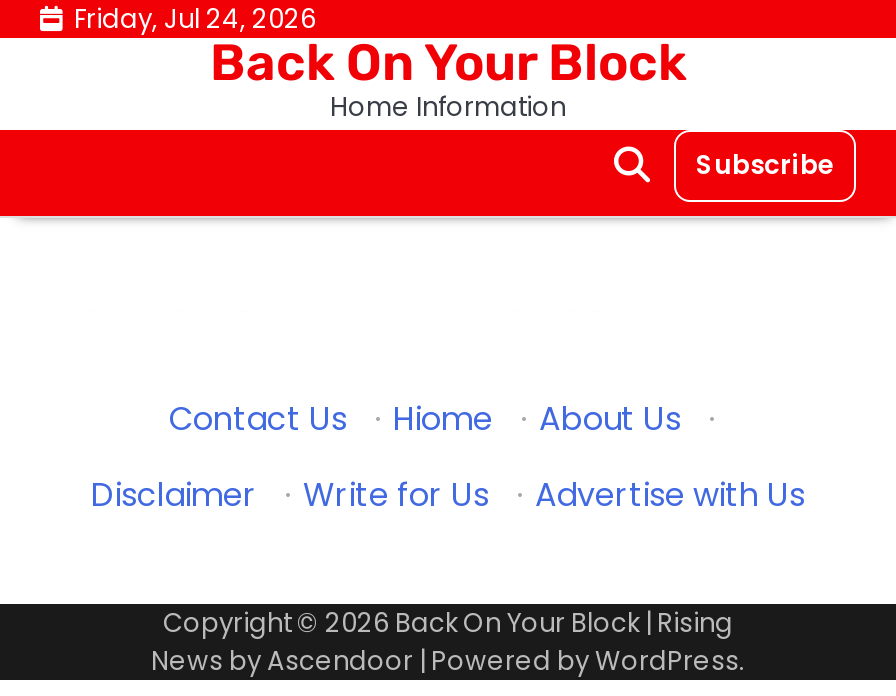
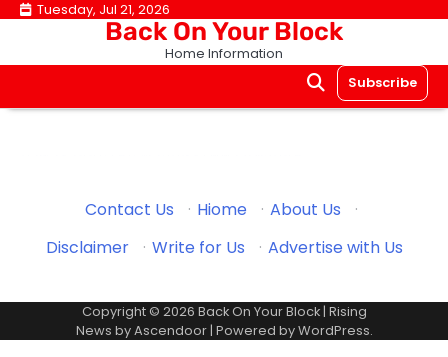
[74,0,316,38] Friday, Jul 24, 2026 -> [37,0,170,19] Tuesday, Jul 21, 2026

